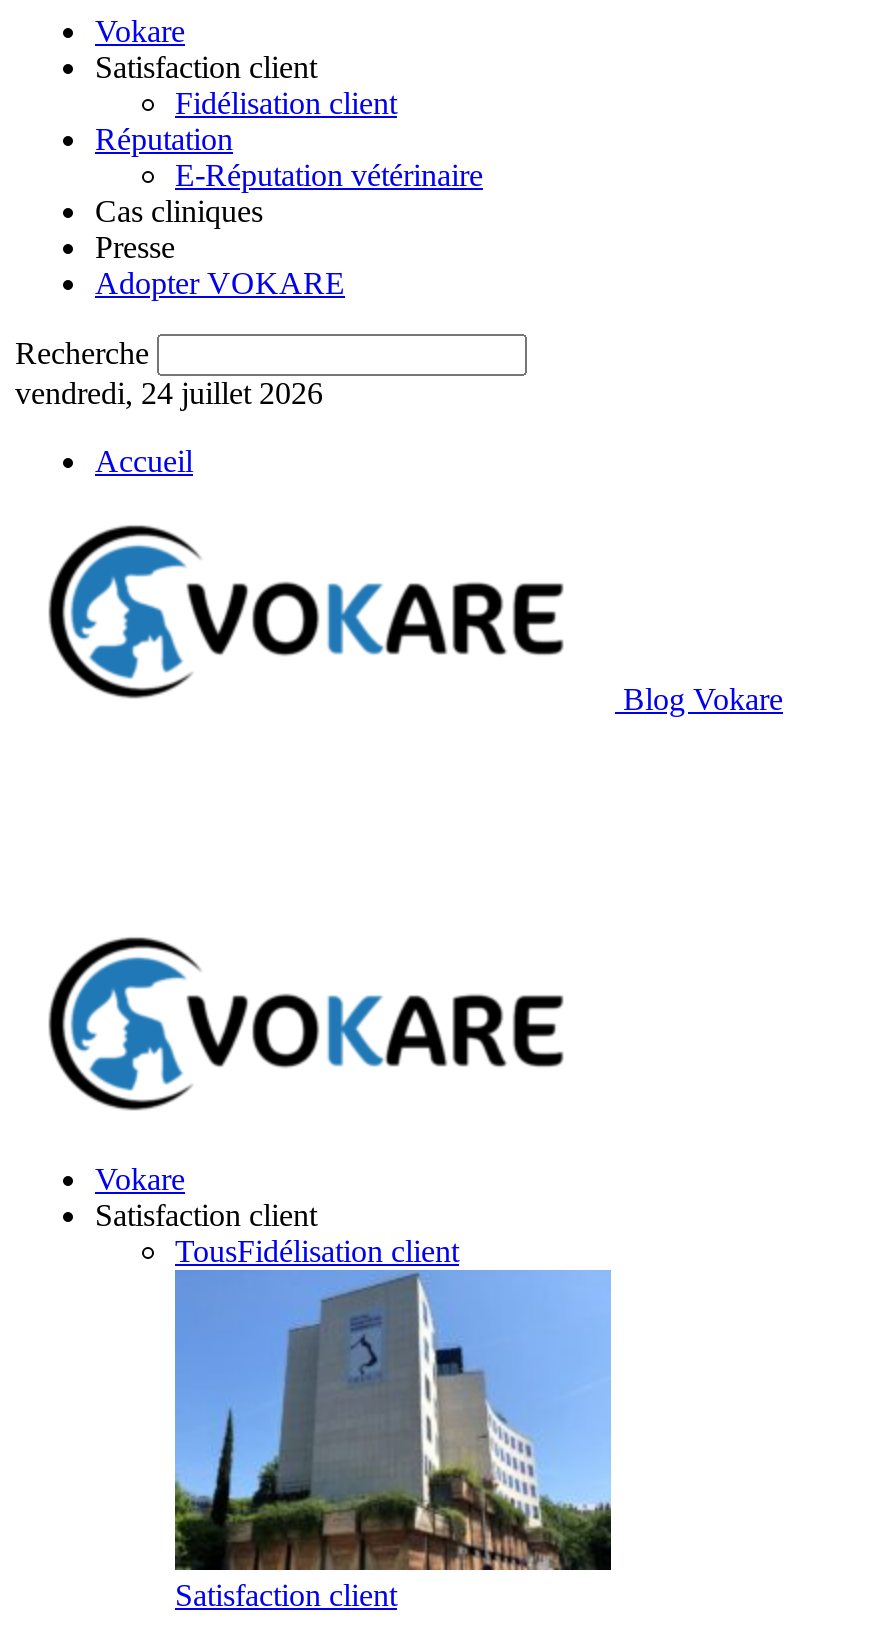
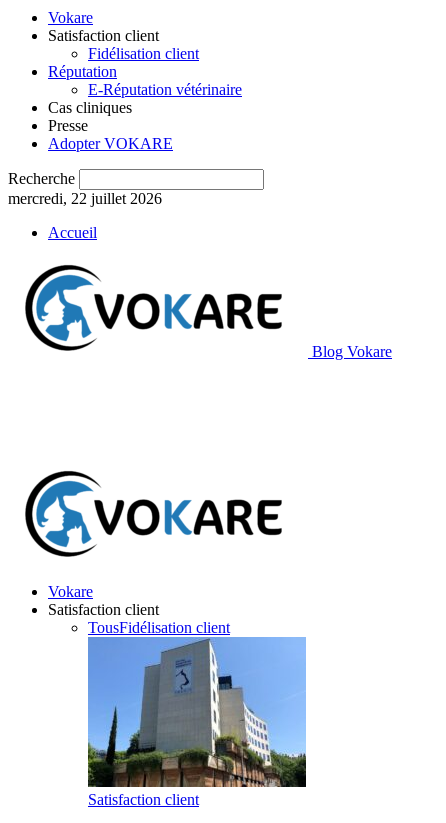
[15,376,323,410] vendredi, 24 juillet 2026 -> [8,190,162,207] mercredi, 22 juillet 2026

